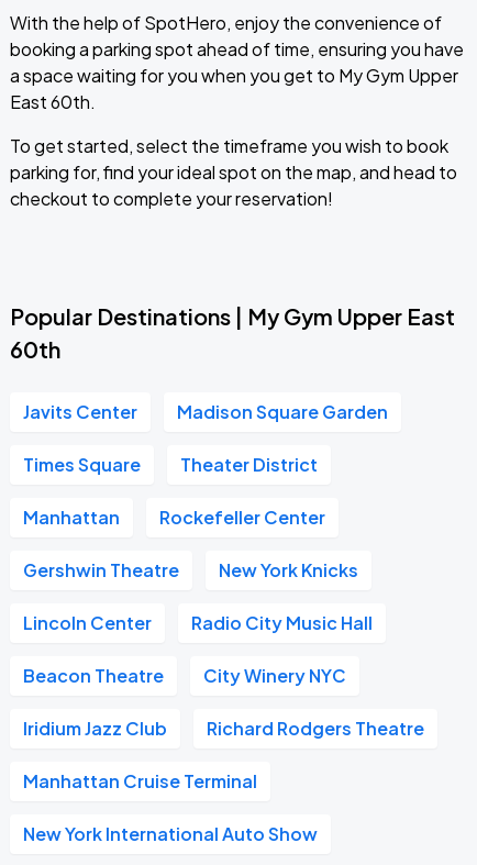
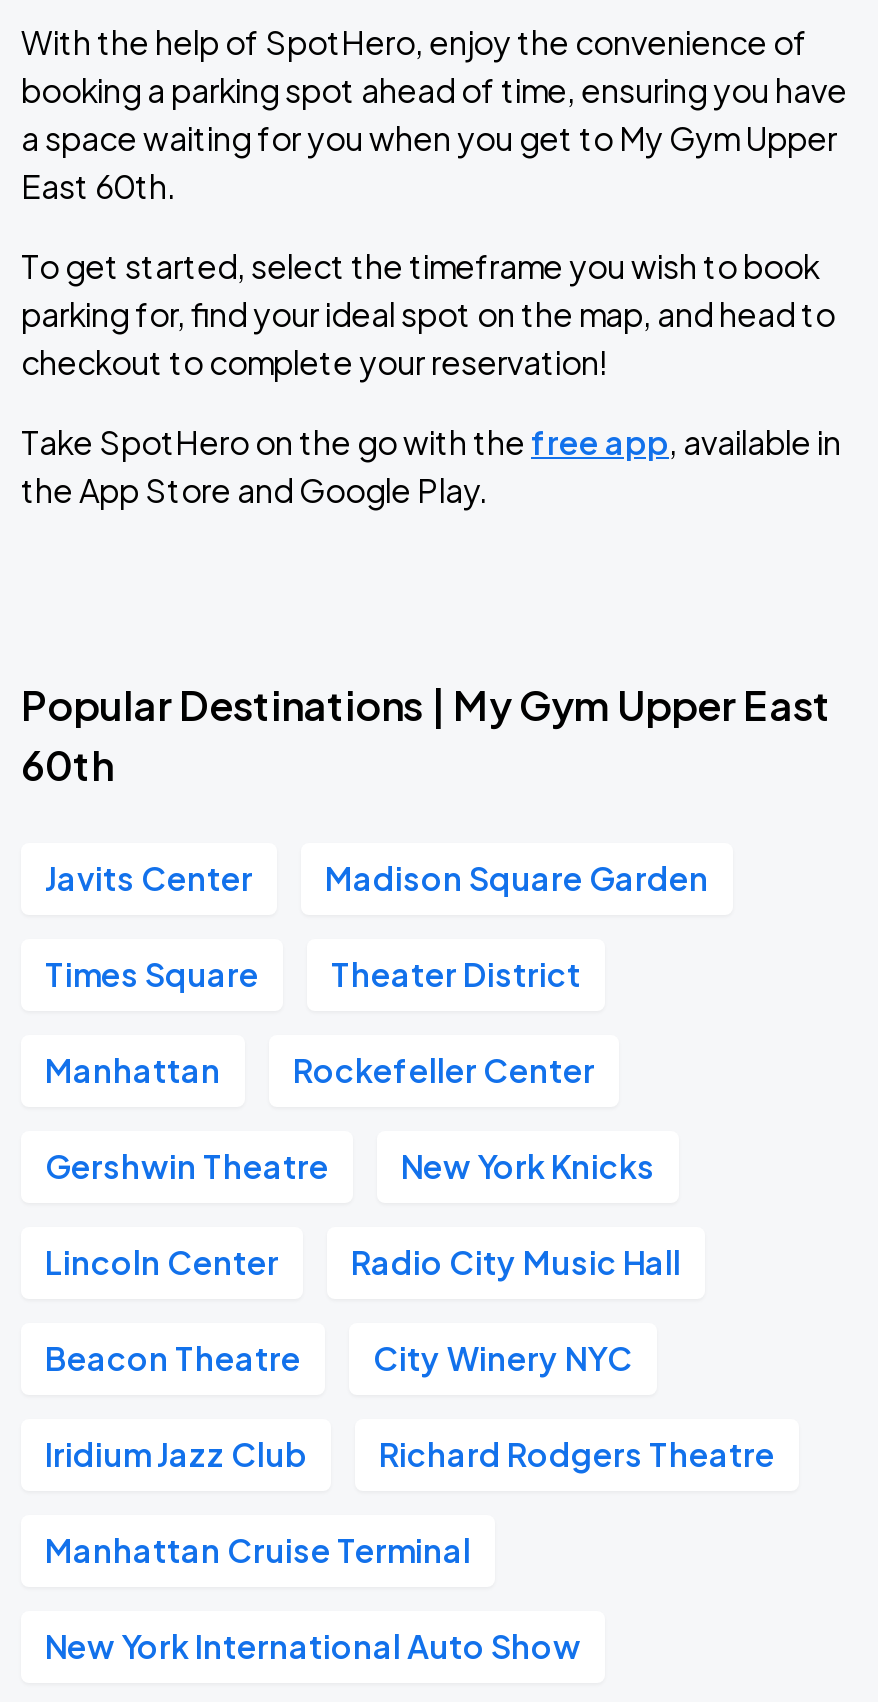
none -> [21,421,841,511] Take SpotHero on the go with the free app, available in | the App Store and Google Play.

